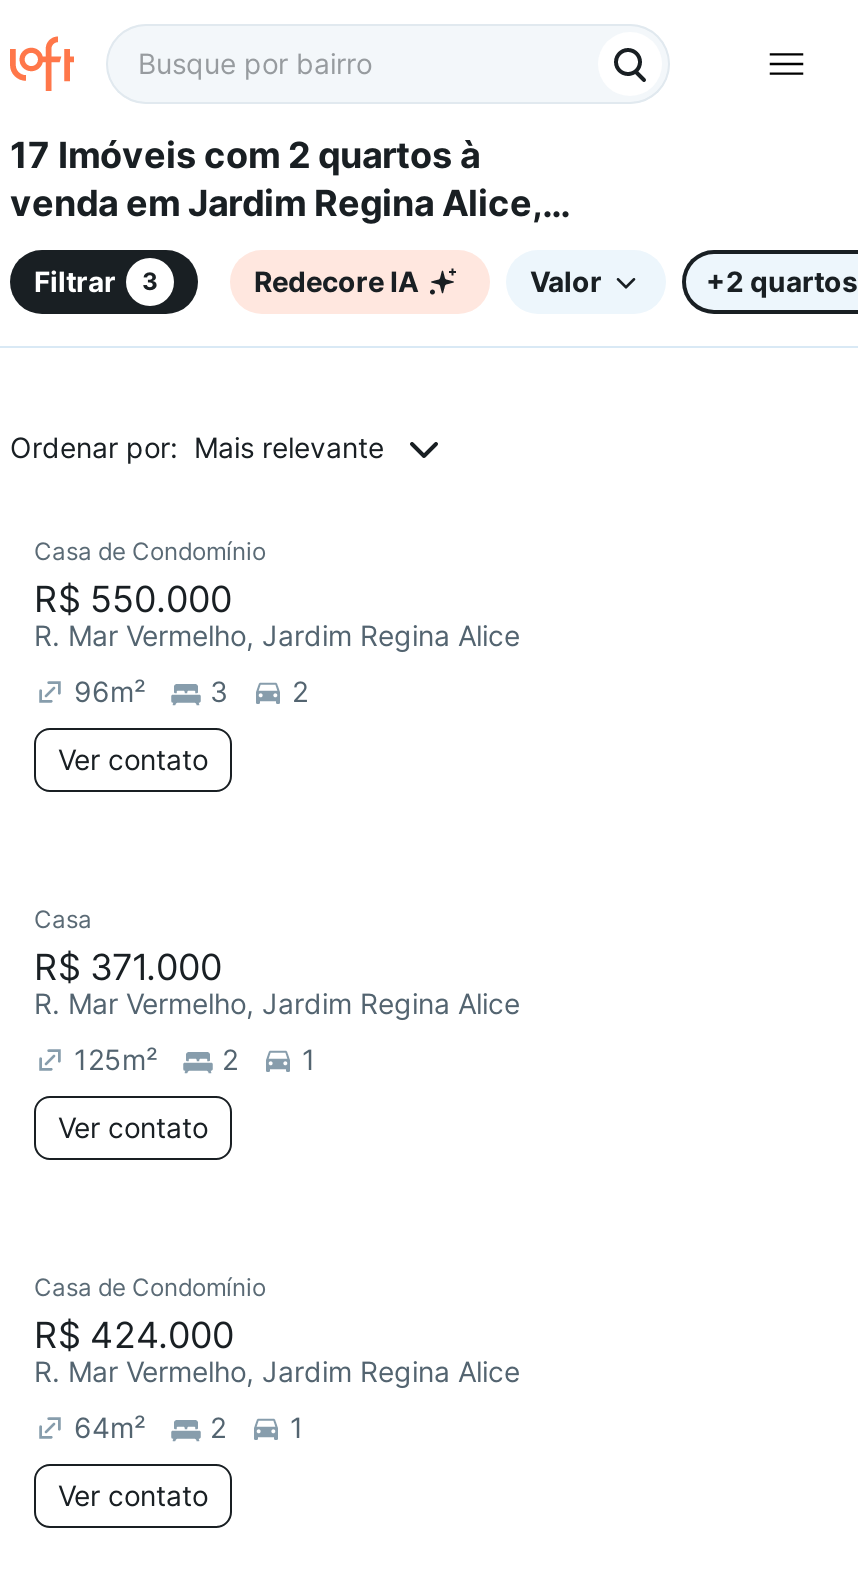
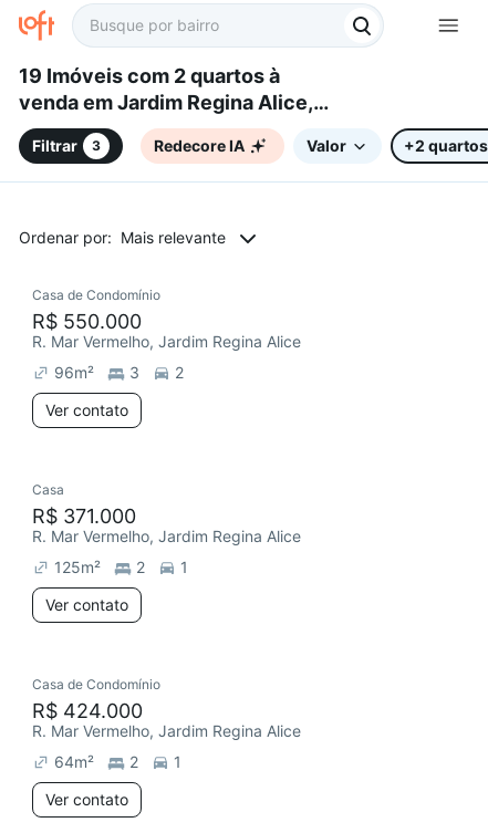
[10,135,460,177] 17 Imóveis com 2 quartos à -> [19,65,269,88] 19 Imóveis com 2 quartos à

